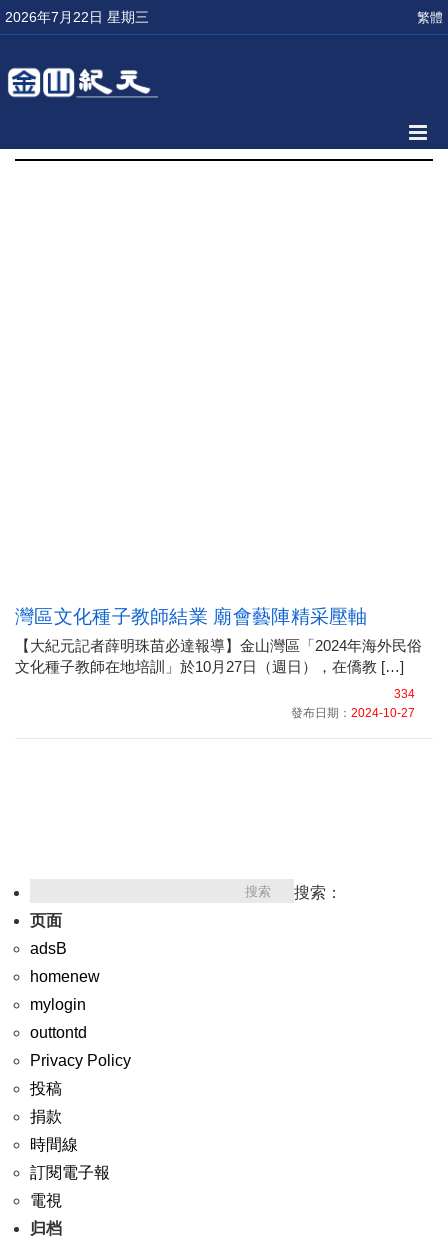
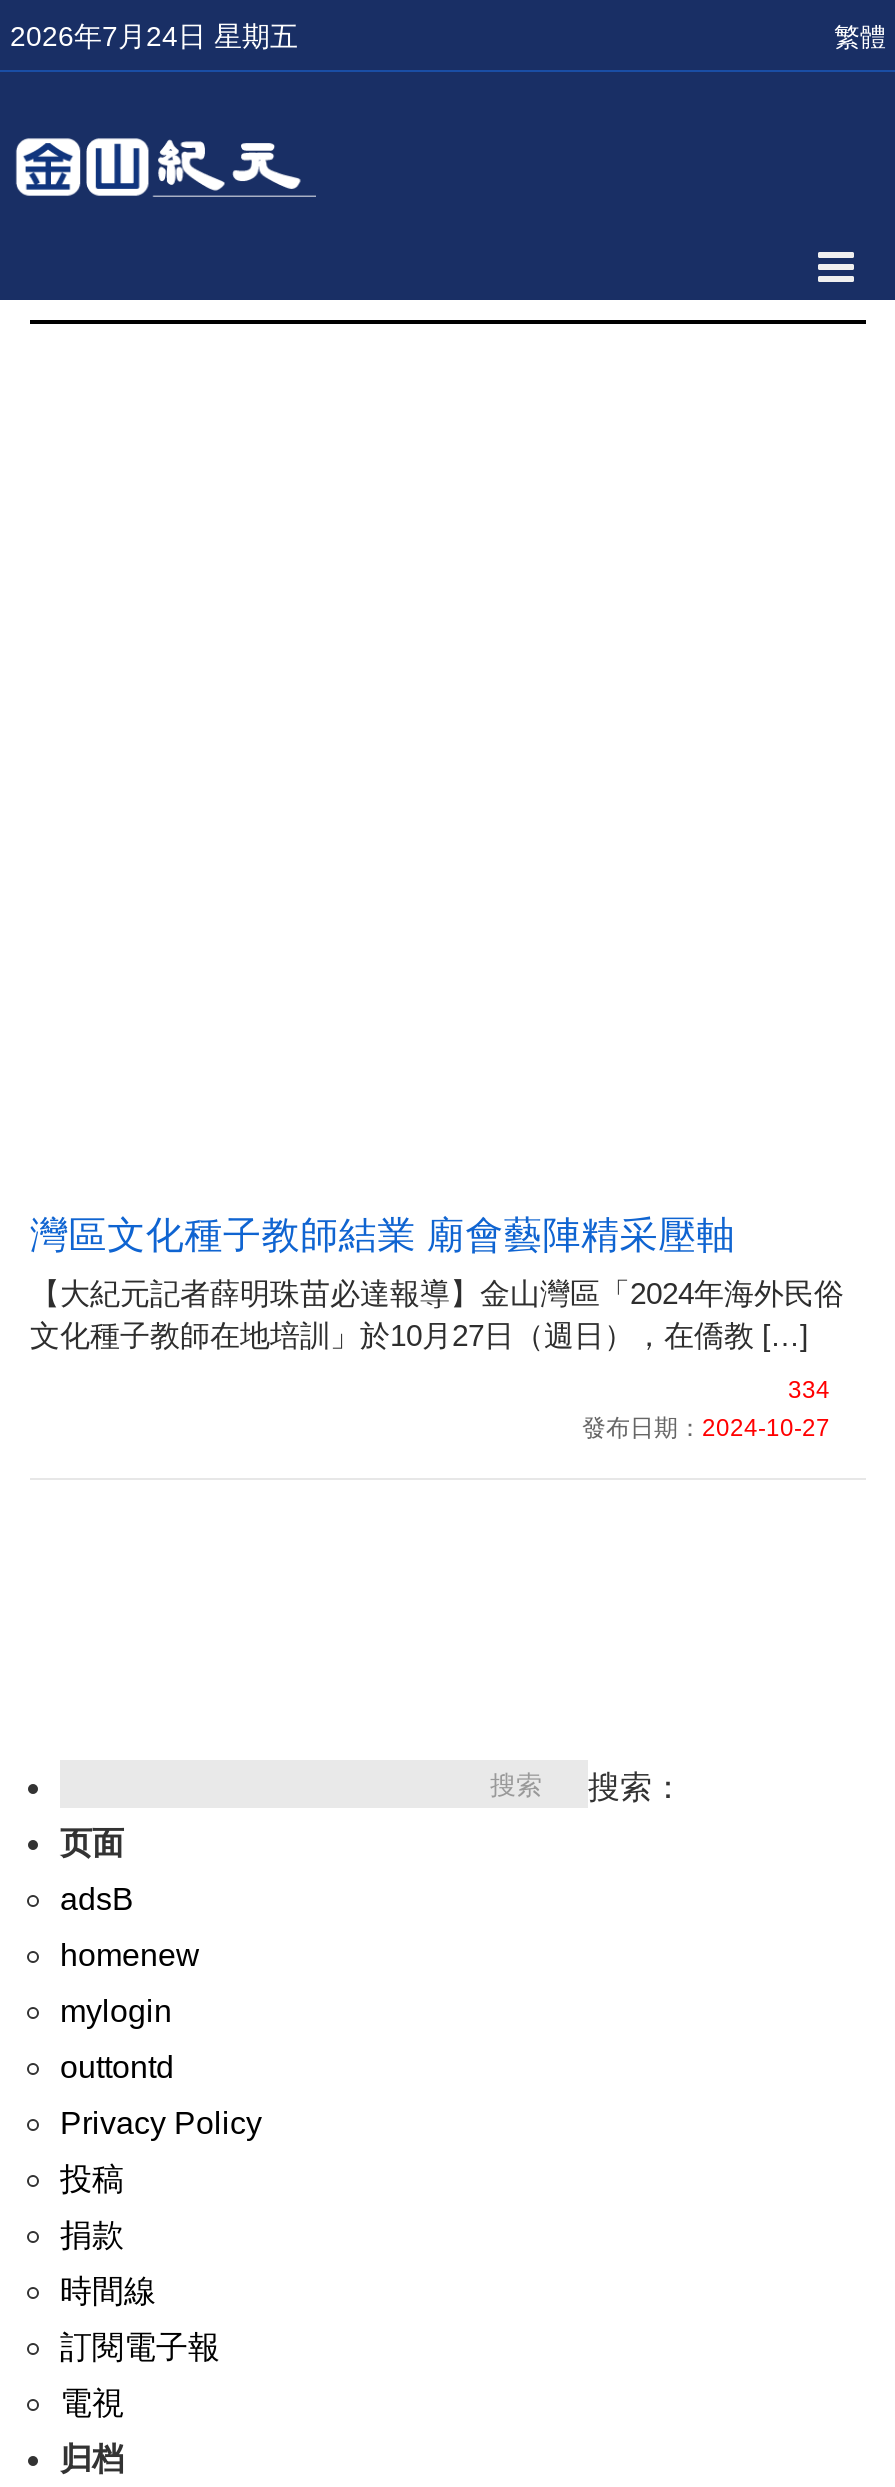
[5,9,149,25] 2026年7月22日 星期三 -> [10,20,298,52] 2026年7月24日 星期五

